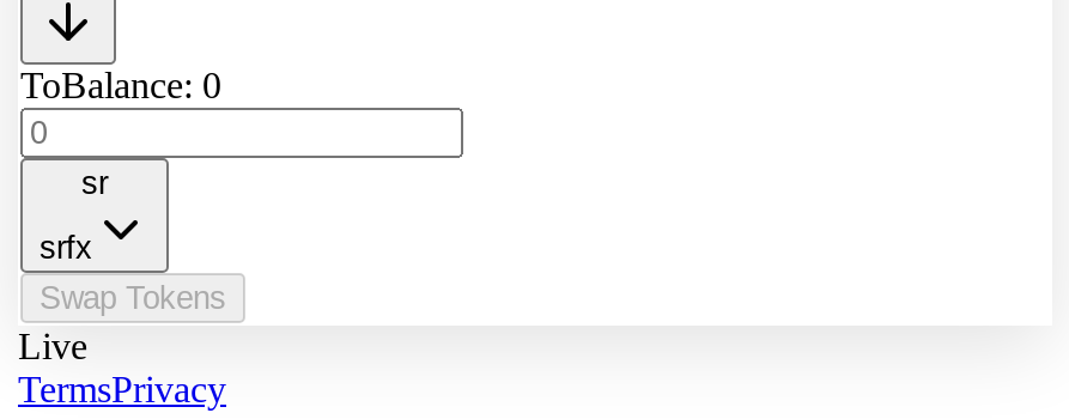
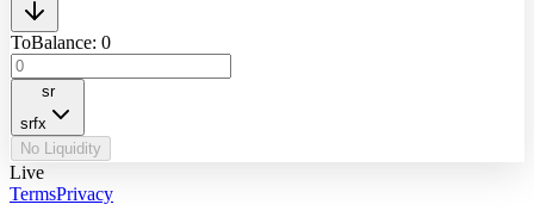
[40,279,226,315] Swap Tokens -> [20,139,101,157] No Liquidity

